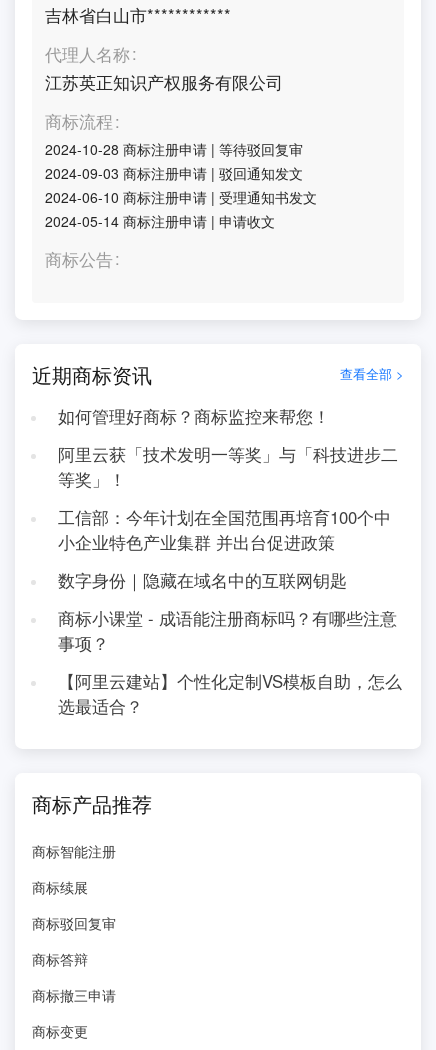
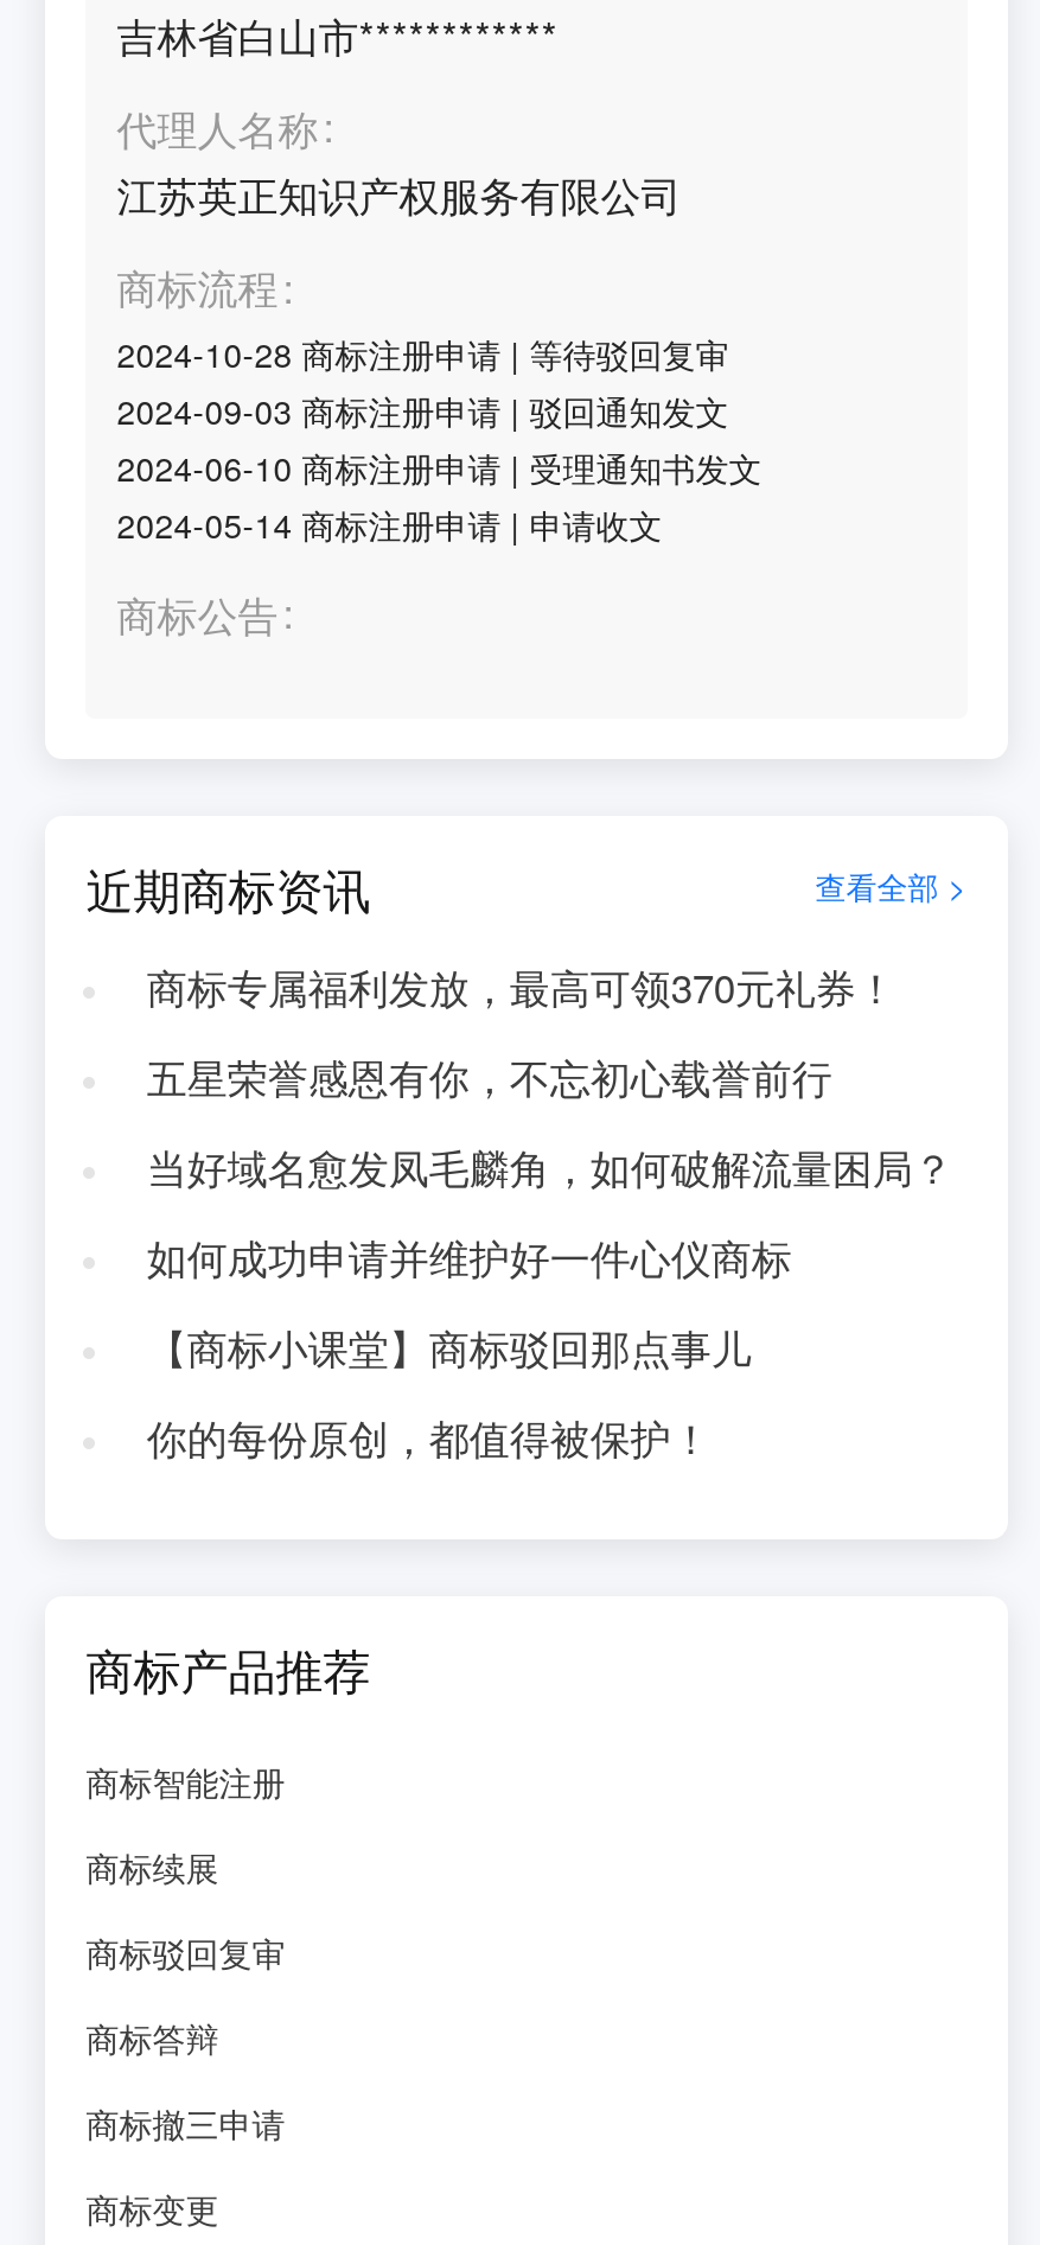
[58,404,330,428] 如何管理好商标？商标监控来帮您！ -> [147,958,896,1015] 商标专属福利发放，最高可领370元礼券！
[58,442,398,491] 阿里云获「技术发明一等奖」与「科技进步二 | 等奖」！ -> [147,1048,832,1105] 五星荣誉感恩有你，不忘初心载誉前行
[58,505,391,554] 工信部：今年计划在全国范围再培育100个中 | 小企业特色产业集群 并出台促进政策 -> [147,1139,953,1195] 当好域名愈发凤毛麟角，如何破解流量困局？
[58,568,347,592] 数字身份｜隐藏在域名中的互联网钥匙 -> [147,1229,792,1286] 如何成功申请并维护好一件心仪商标
[58,606,397,655] 商标小课堂 - 成语能注册商标吗？有哪些注意 | 事项？ -> [147,1319,751,1375] 【商标小课堂】商标驳回那点事儿
[58,669,402,718] 【阿里云建站】个性化定制VS模板自助，怎么 | 选最适合？ -> [147,1409,711,1466] 你的每份原创，都值得被保护！

